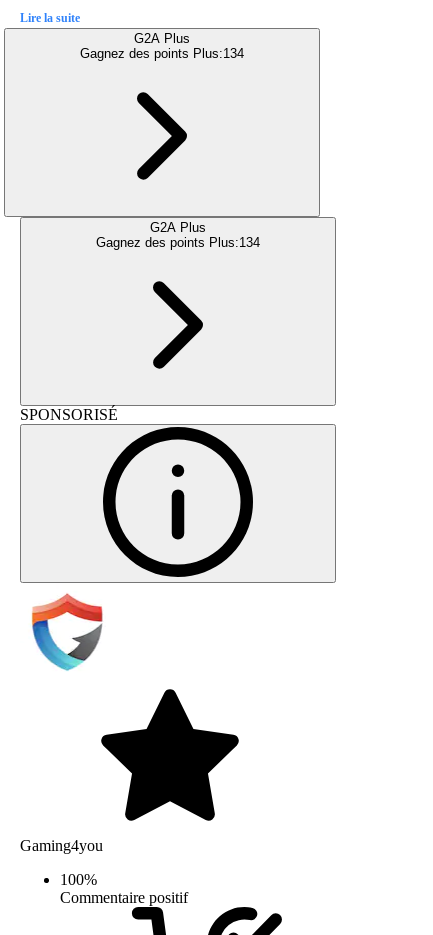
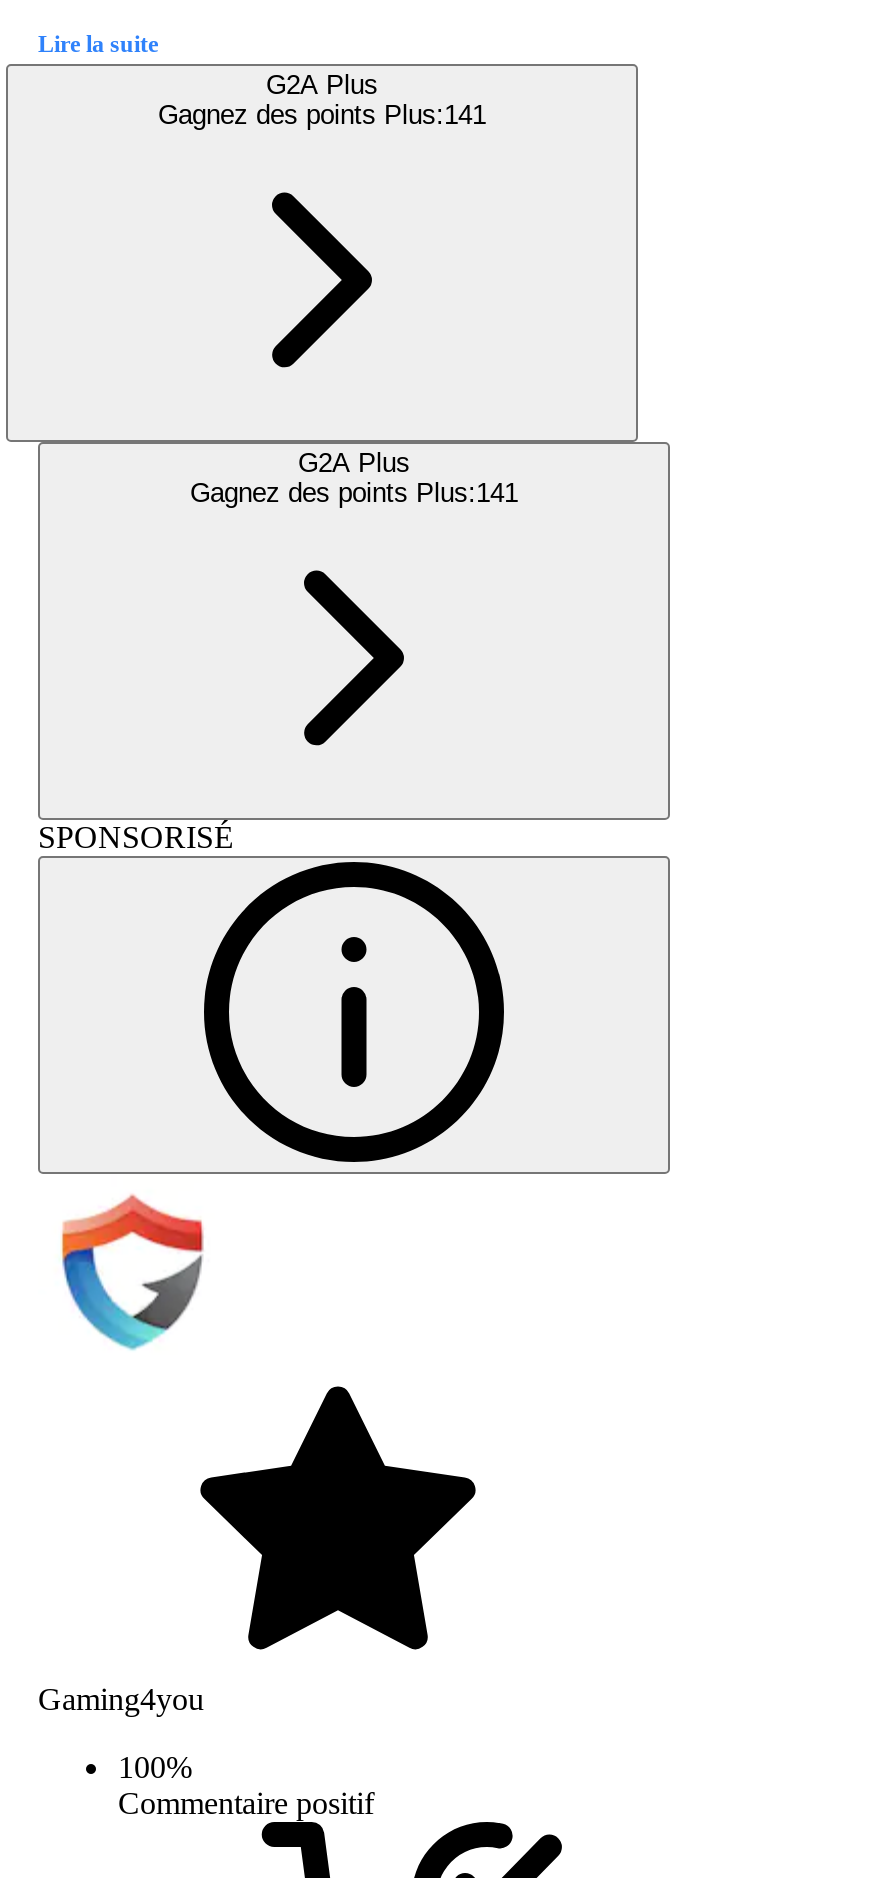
[80,46,244,61] Gagnez des points Plus:134 -> [158,100,486,130] Gagnez des points Plus:141
[96,235,260,250] Gagnez des points Plus:134 -> [190,478,518,508] Gagnez des points Plus:141

